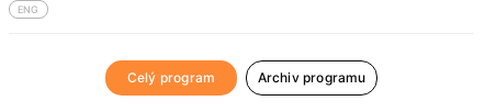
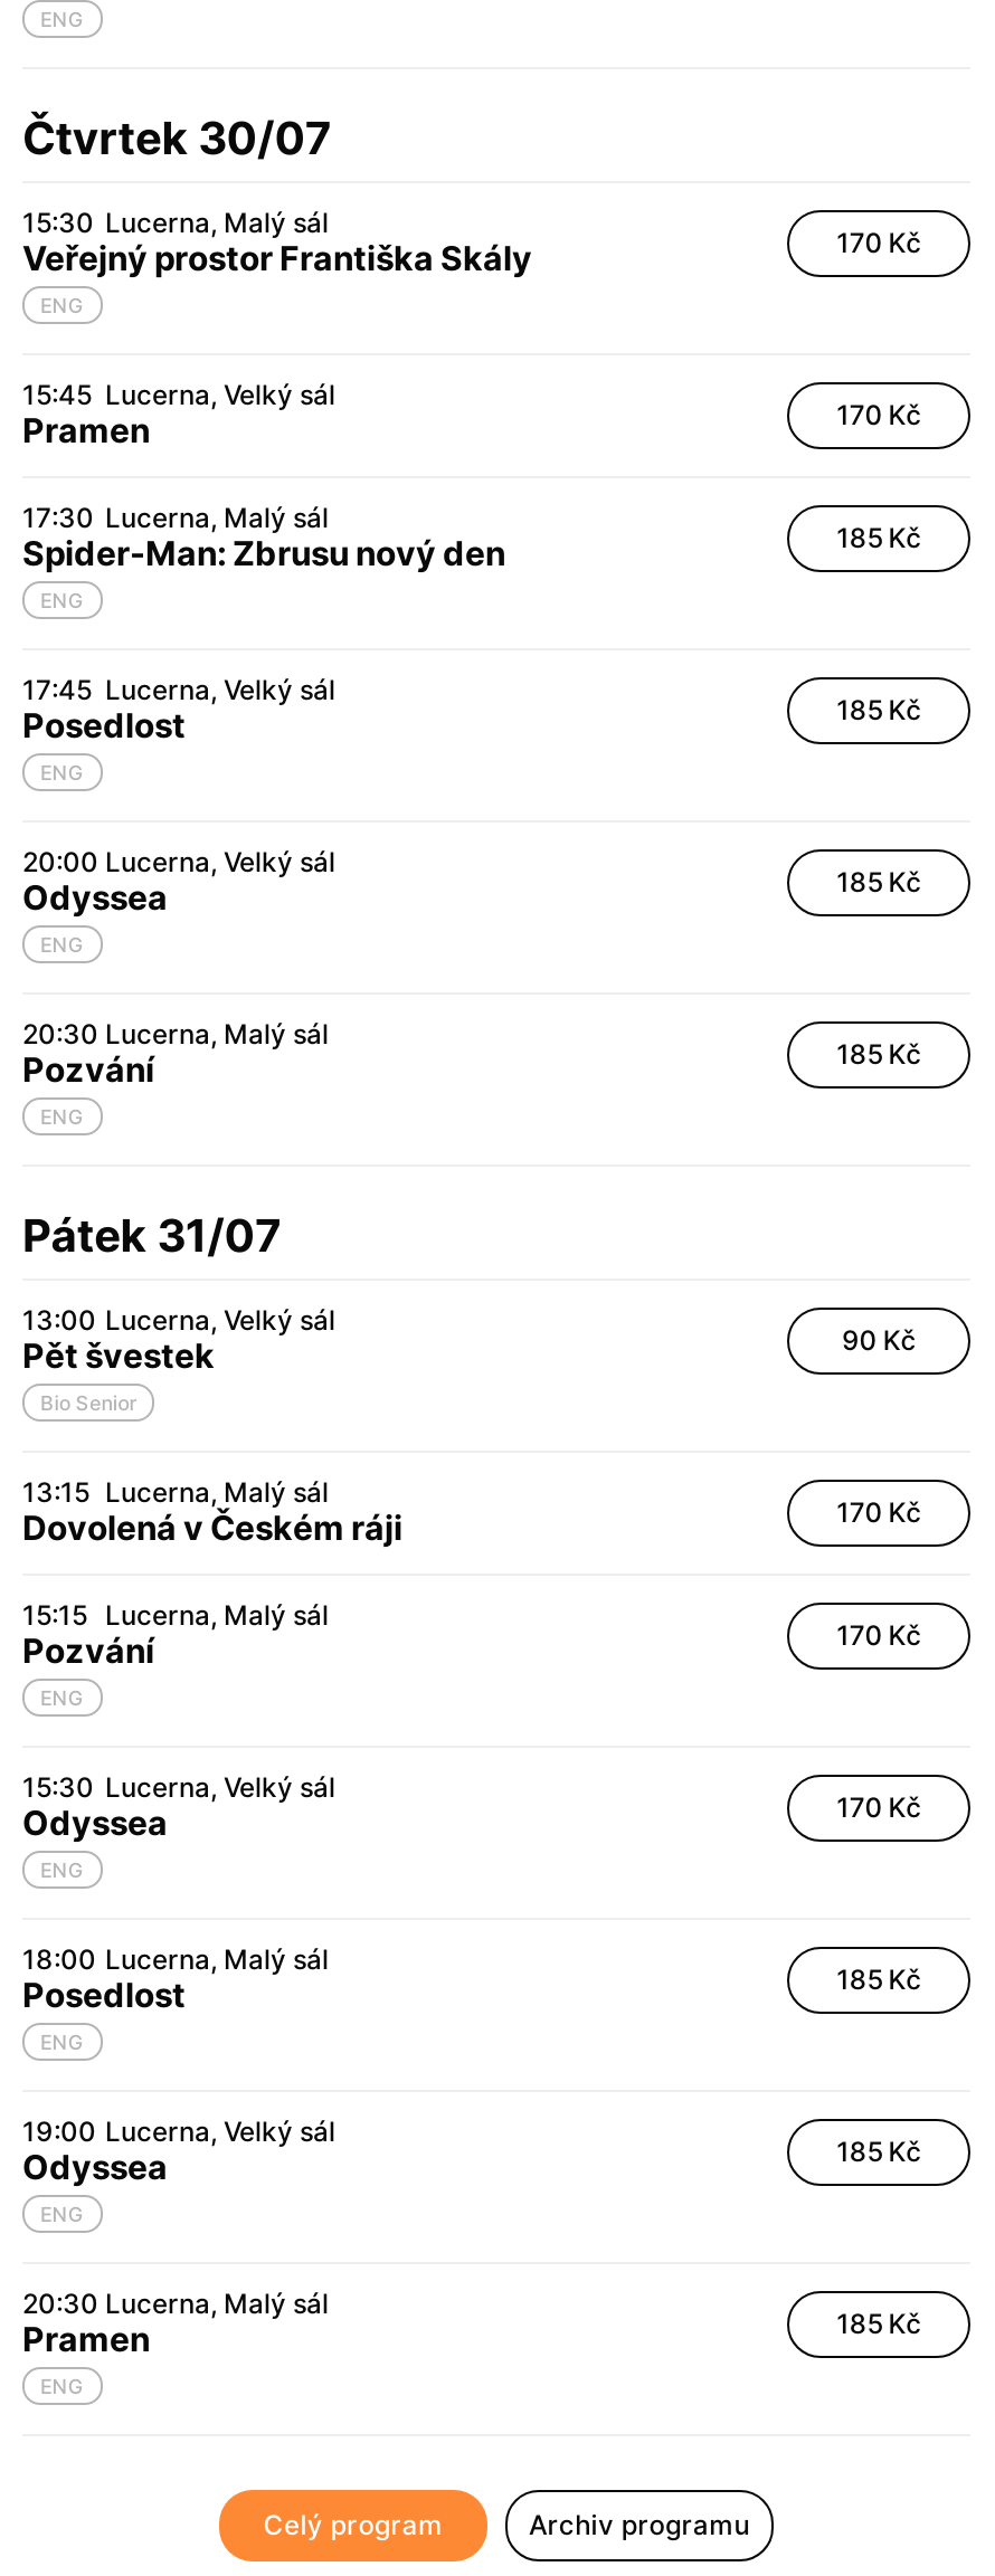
none -> [22,112,532,317] Čtvrtek 30/07 | 15:30 Lucerna Malý sál | Veřejný prostor Františka Skály | ENG
none -> [22,378,921,612] 15:45 Lucerna Velký sál | Pramen | 170 Kč | 17:30 Lucerna Malý sál | Spider-Man: Zbrusu nový den | ENG
none -> [22,673,335,785] 17:45 Lucerna Velký sál | Posedlost | ENG
none -> [22,845,335,957] 20:00 Lucerna Velký sál | Odyssea | ENG
none -> [22,1017,329,1129] 20:30 Lucerna Malý sál | Pozvání | ENG
none -> [22,1209,335,1415] Pátek 31/07 | 13:00 Lucerna Velký sál | Pět švestek | Bio Senior
none -> [22,1475,921,1710] 13:15 Lucerna Malý sál | Dovolená v Českém ráji | 170 Kč | 15:15 Lucerna Malý sál | Pozvání | ENG
none -> [22,1770,335,1882] 15:30 Lucerna Velký sál | Odyssea | ENG
none -> [22,1942,329,2054] 18:00 Lucerna Malý sál | Posedlost | ENG
none -> [22,2114,335,2226] 19:00 Lucerna Velký sál | Odyssea | ENG
none -> [22,2287,329,2398] 20:30 Lucerna Malý sál | Pramen | ENG
none -> [836,226,921,259] 170 Kč
none -> [836,521,921,554] 185 Kč
none -> [836,693,921,726] 185 Kč
none -> [836,865,921,899] 185 Kč
none -> [836,1037,921,1071] 185 Kč
none -> [836,1618,921,1652] 170 Kč
none -> [836,1790,921,1824] 170 Kč
none -> [836,1962,921,1996] 185 Kč
none -> [836,2135,921,2168] 185 Kč
none -> [836,2307,921,2340] 185 Kč
none -> [842,1323,916,1357] 90 Kč

